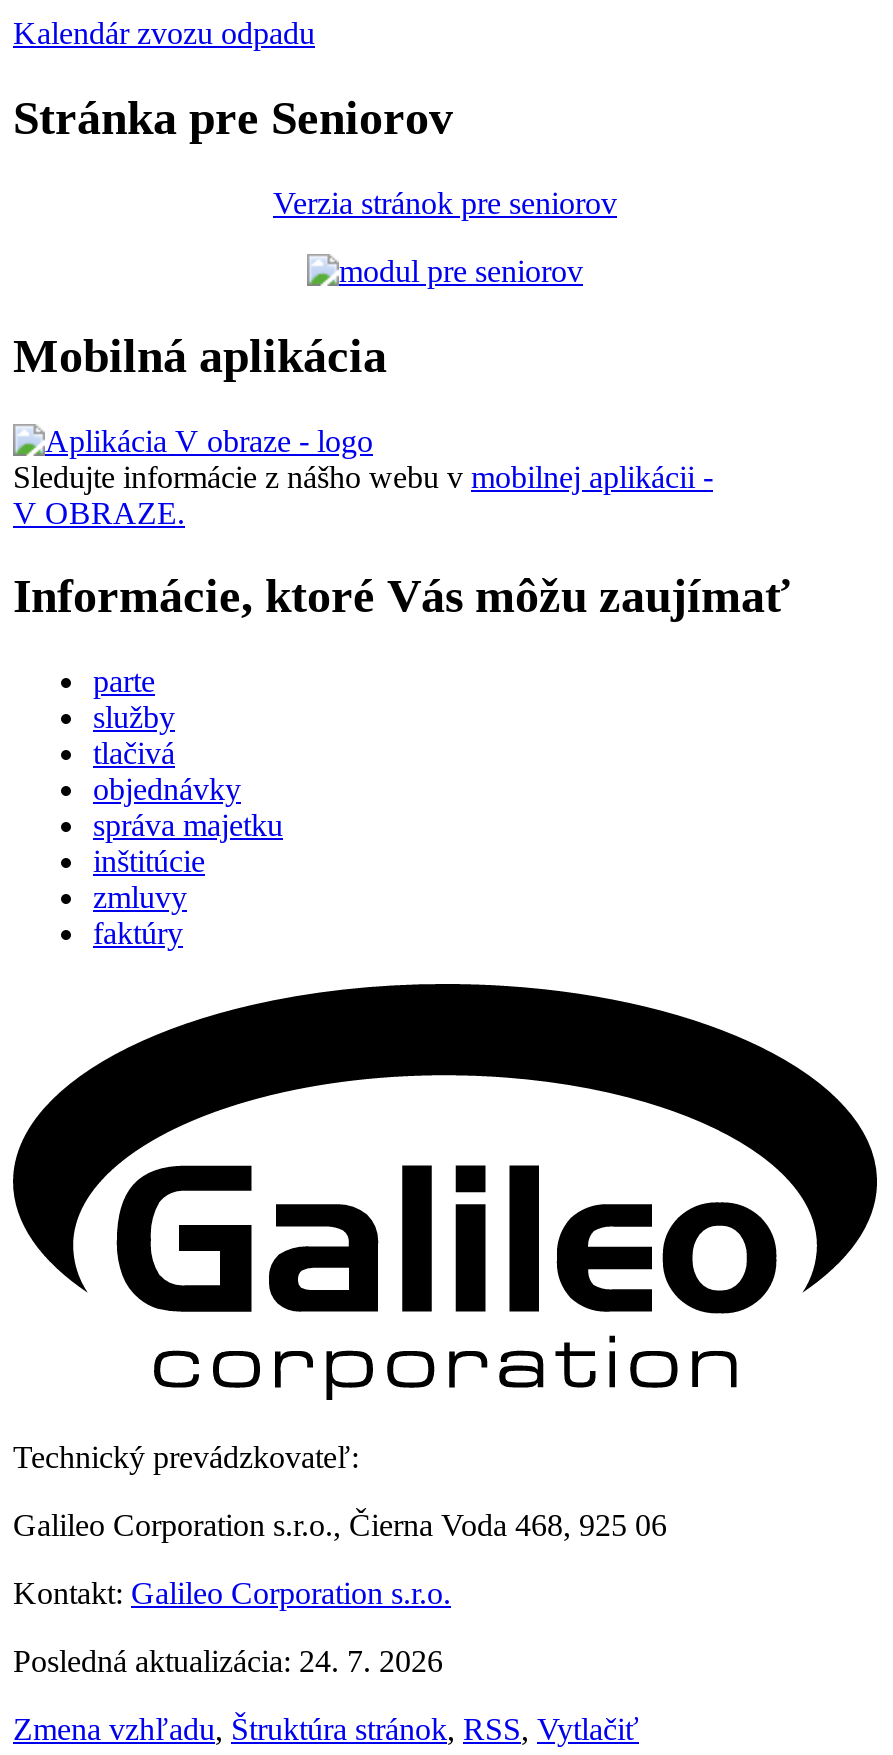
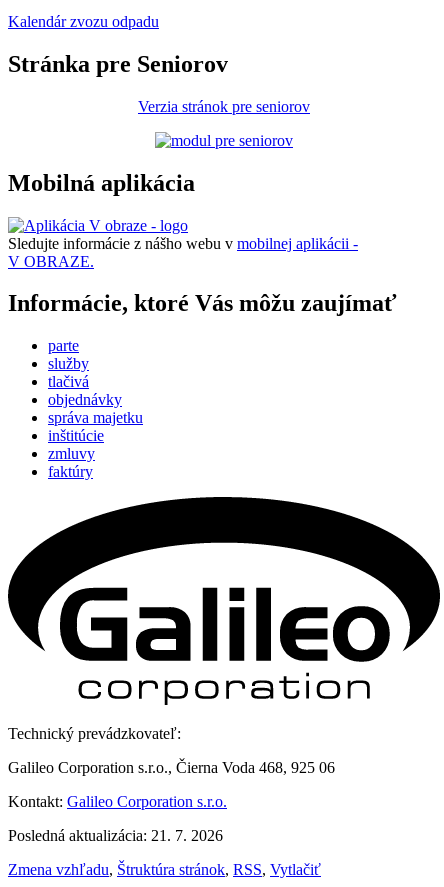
[13,1644,443,1678] Posledná aktualizácia: 24. 7. 2026 -> [8,827,223,844] Posledná aktualizácia: 21. 7. 2026

